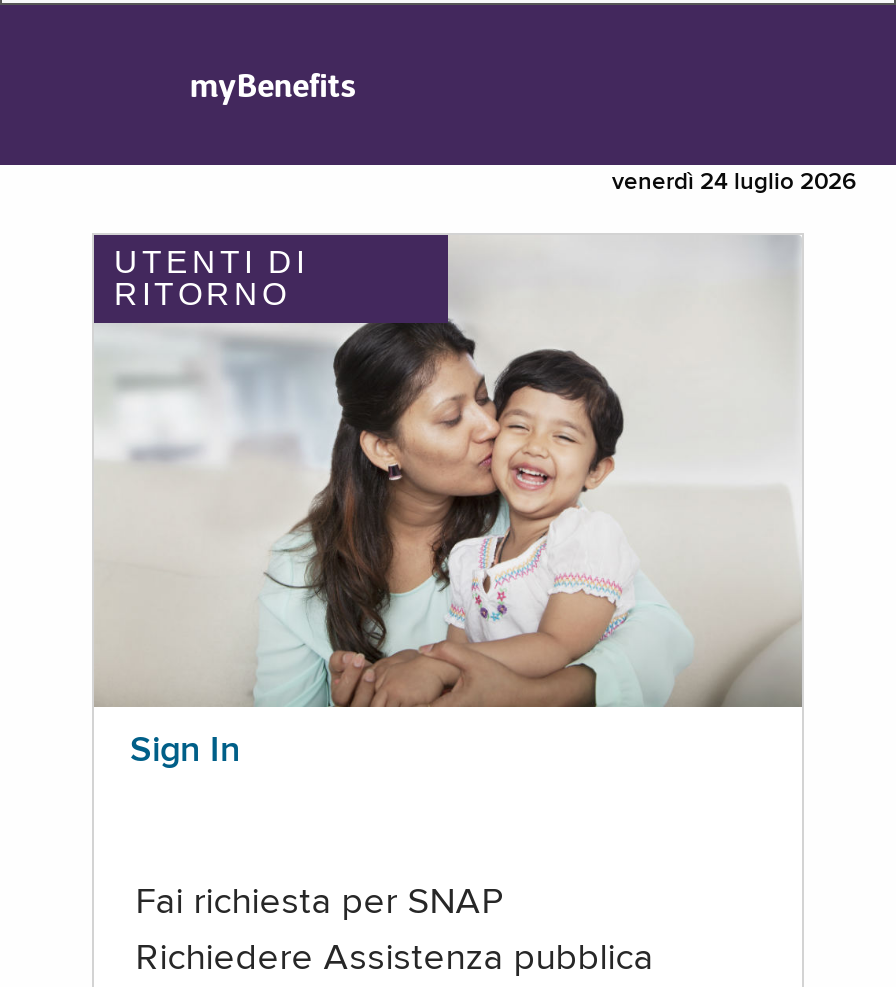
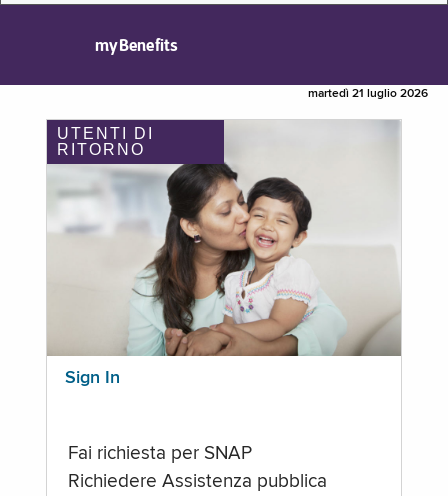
[612,171,856,195] venerdì 24 luglio 2026 -> [308,88,428,100] martedì 21 luglio 2026

